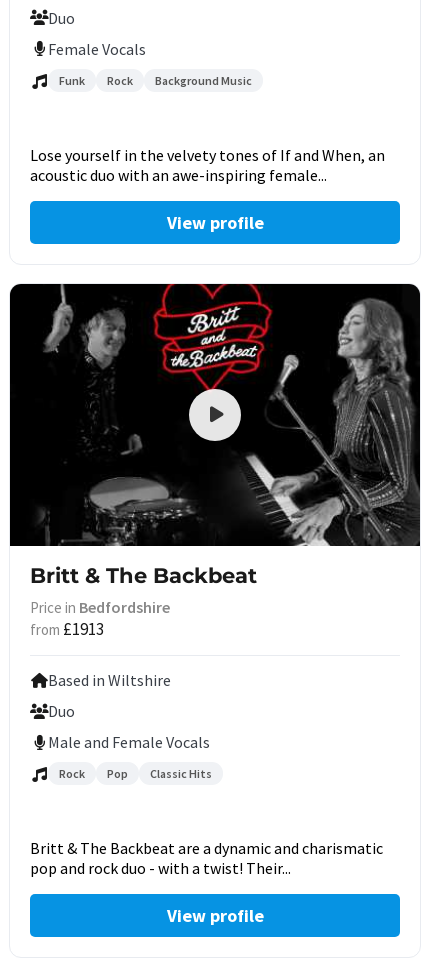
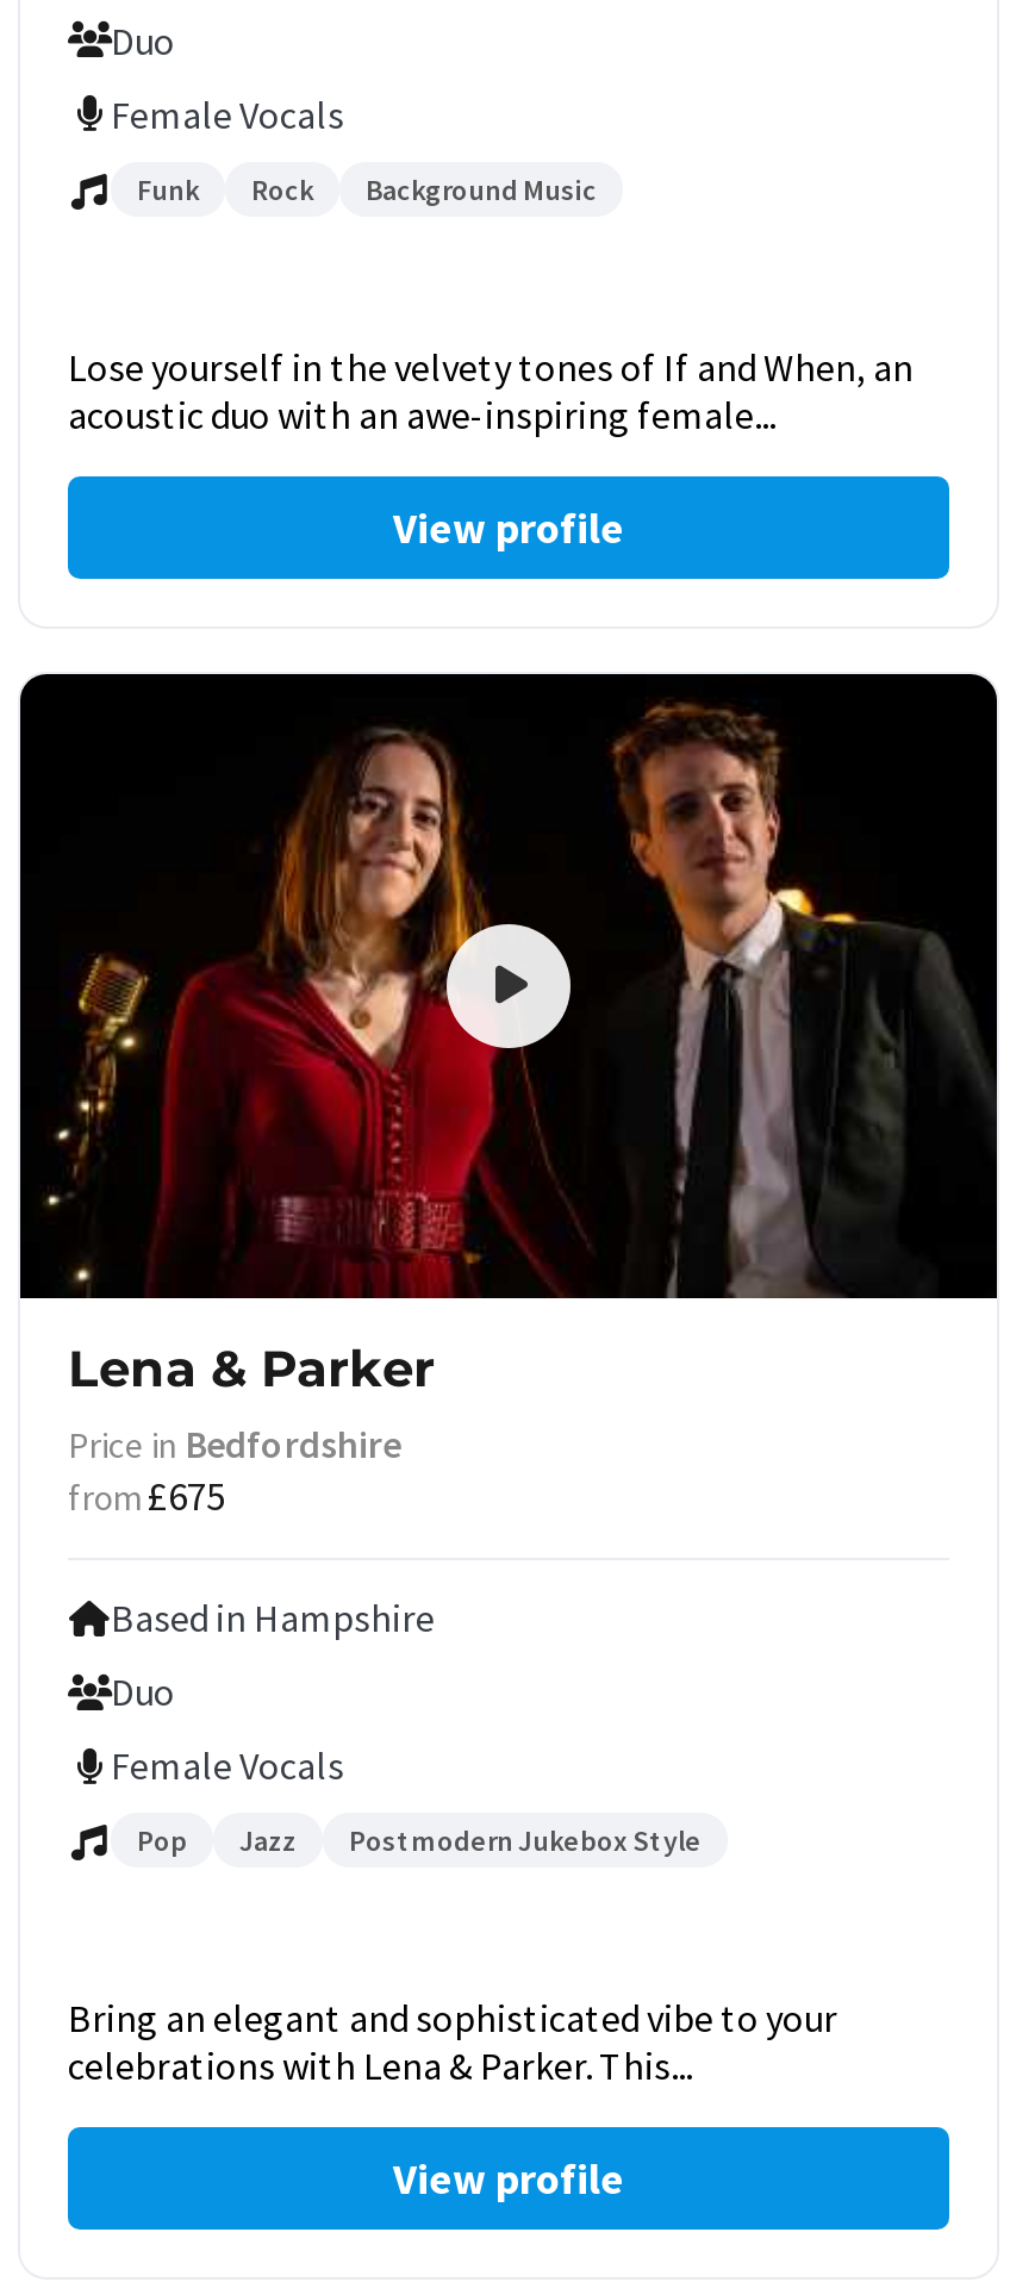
[21,283,420,588] [image] | Britt & The Backbeat -> [44,672,995,1398] [image] | Lena & Parker
[30,618,104,640] from £1913 -> [68,1470,225,1522] from £675
[48,670,171,690] Based in Wiltshire -> [111,1594,435,1641] Based in Hampshire
[48,732,210,781] Male and Female Vocals | Rock -> [111,1742,344,1789] Female Vocals
[150,766,212,781] Classic Hits -> [239,1823,702,1858] Jazz | Postmodern Jukebox Style
[30,838,383,878] Britt & The Backbeat are a dynamic and charismatic | pop and rock duo - with a twist! Their... -> [68,1994,837,2089] Bring an elegant and sophisticated vibe to your | celebrations with Lena & Parker. This...

